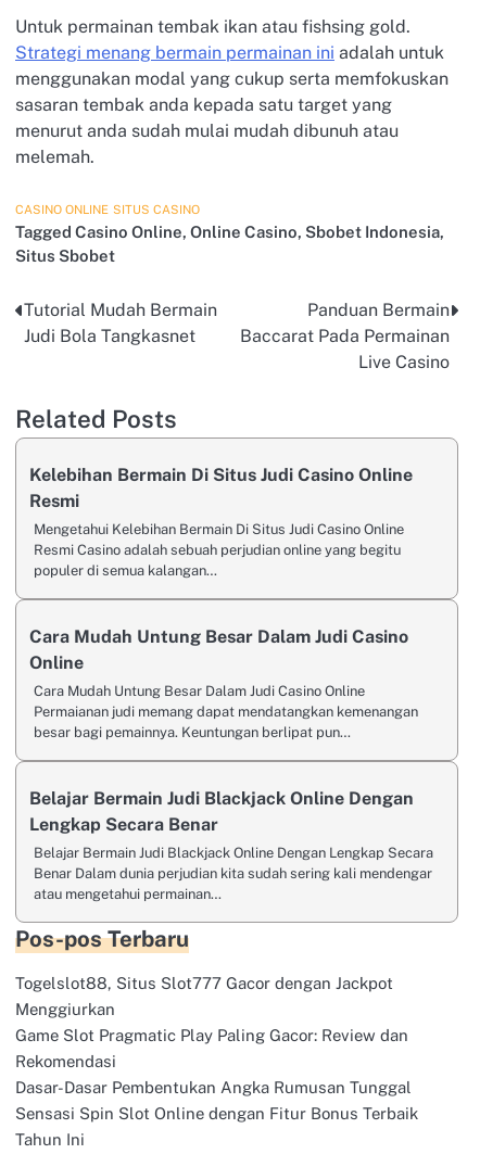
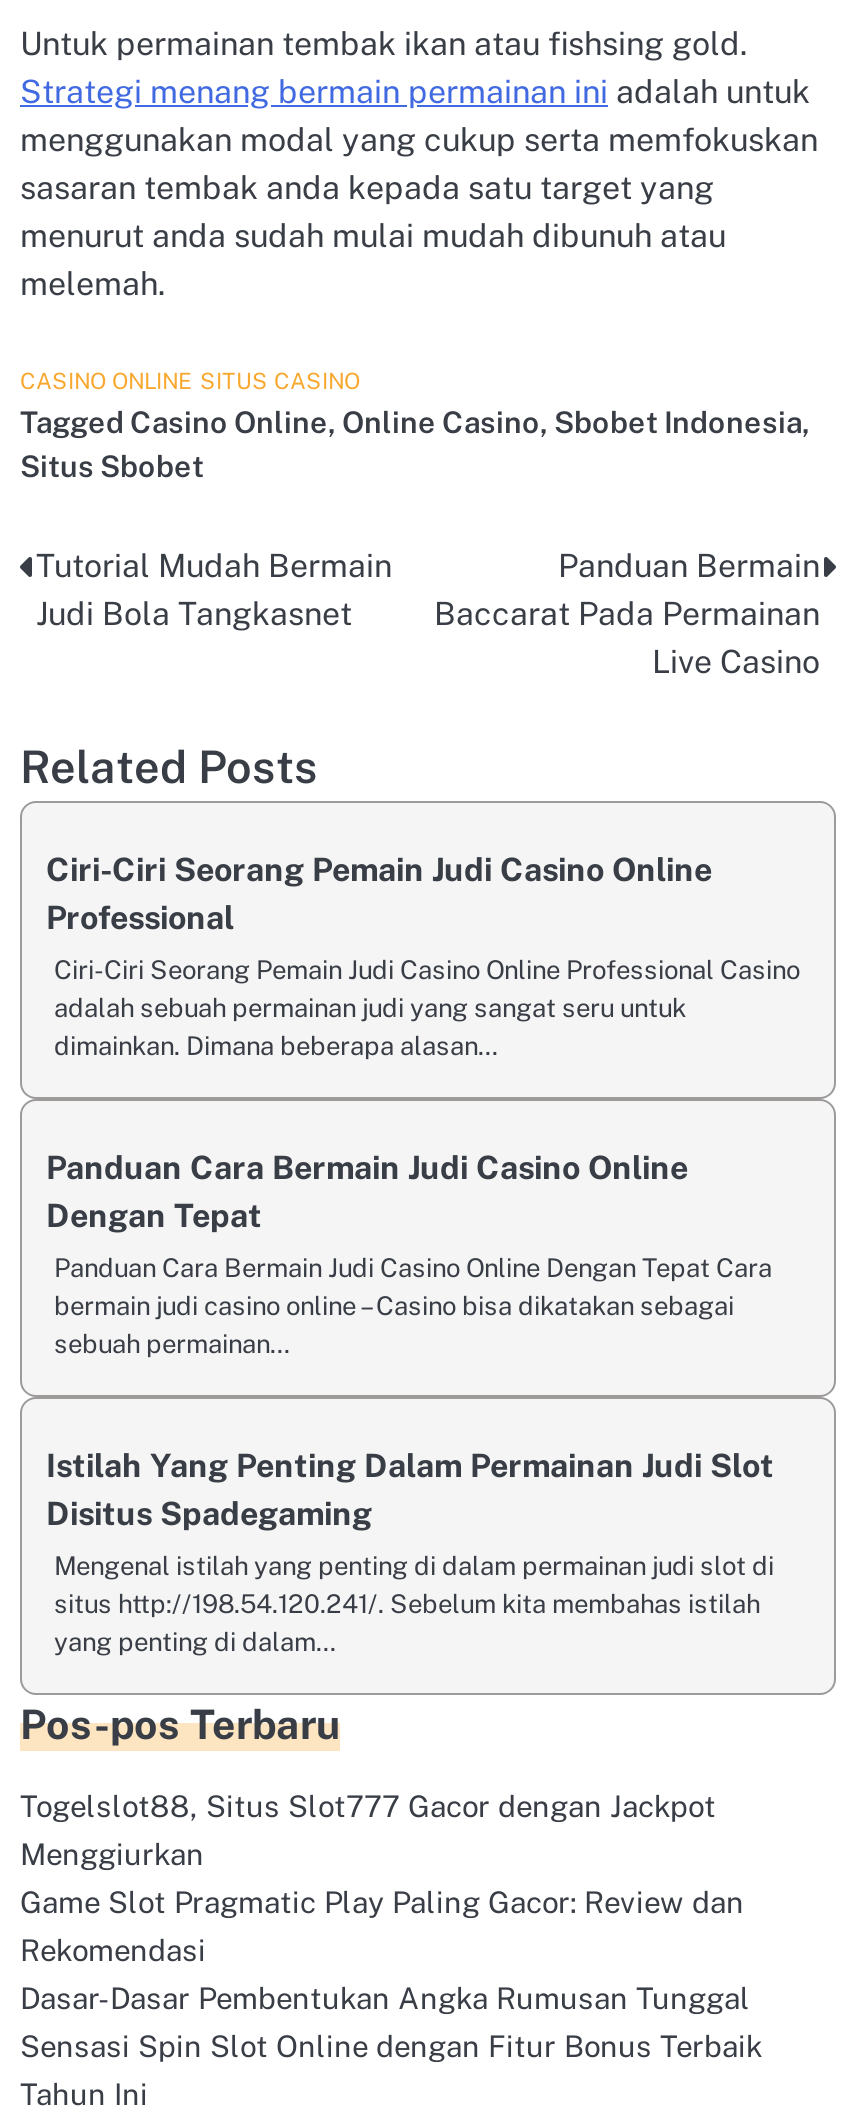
[29,464,413,511] Kelebihan Bermain Di Situs Judi Casino Online | Resmi -> [46,851,712,937] Ciri-Ciri Seorang Pemain Judi Casino Online | Professional
[34,521,404,578] Mengetahui Kelebihan Bermain Di Situs Judi Casino Online | Resmi Casino adalah sebuah perjudian online yang begitu | populer di semua kalangan… -> [54,955,800,1061] Ciri-Ciri Seorang Pemain Judi Casino Online Professional Casino | adalah sebuah permainan judi yang sangat seru untuk | dimainkan. Dimana beberapa alasan…
[29,626,408,673] Cara Mudah Untung Besar Dalam Judi Casino | Online -> [46,1149,688,1235] Panduan Cara Bermain Judi Casino Online | Dengan Tepat
[34,683,418,740] Cara Mudah Untung Besar Dalam Judi Casino Online | Permaianan judi memang dapat mendatangkan kemenangan | besar bagi pemainnya. Keuntungan berlipat pun… -> [54,1253,772,1359] Panduan Cara Bermain Judi Casino Online Dengan Tepat Cara | bermain judi casino online – Casino bisa dikatakan sebagai | sebuah permainan…
[29,788,414,835] Belajar Bermain Judi Blackjack Online Dengan | Lengkap Secara Benar -> [46,1447,774,1533] Istilah Yang Penting Dalam Permainan Judi Slot | Disitus Spadegaming
[34,844,433,902] Belajar Bermain Judi Blackjack Online Dengan Lengkap Secara | Benar Dalam dunia perjudian kita sudah sering kali mendengar | atau mengetahui permainan… -> [54,1551,774,1657] Mengenal istilah yang penting di dalam permainan judi slot di | situs http://198.54.120.241/. Sebelum kita membahas istilah | yang penting di dalam…

